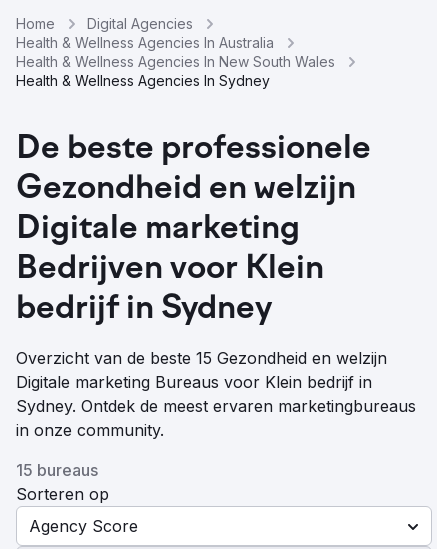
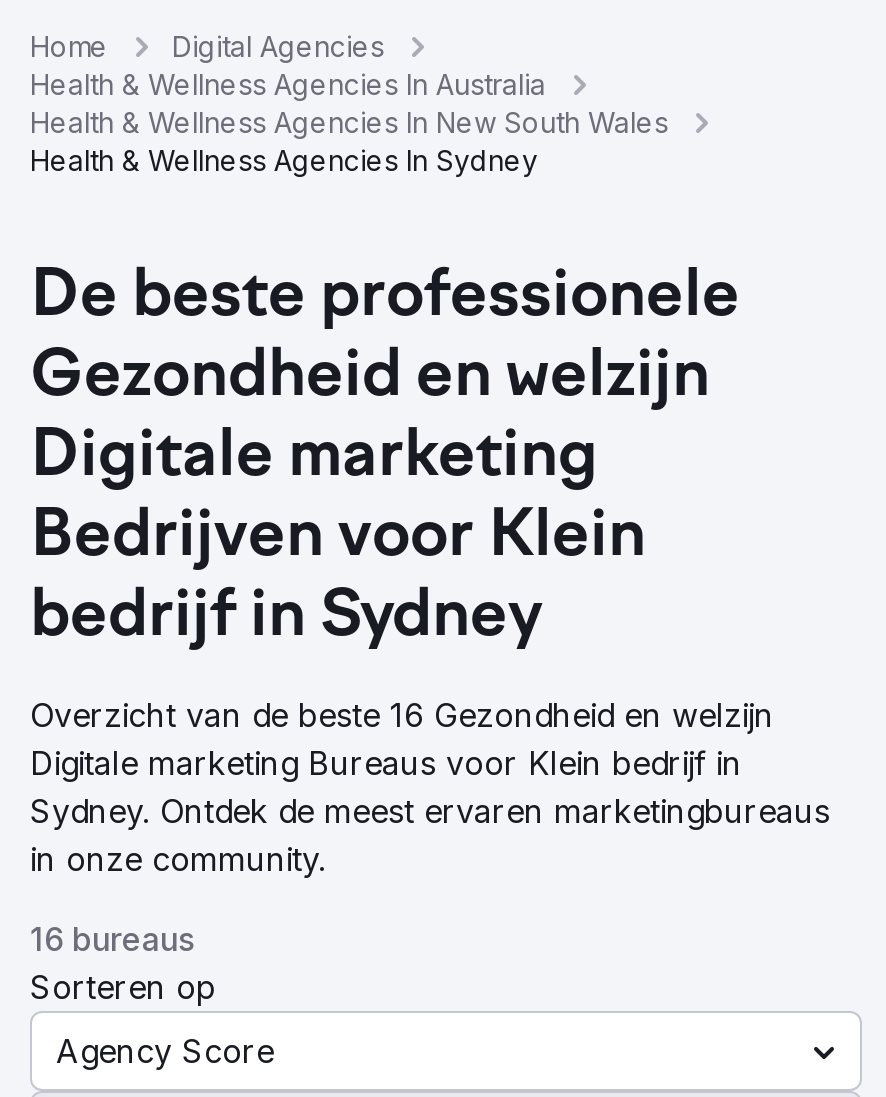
[16,348,387,368] Overzicht van de beste 15 Gezondheid en welzijn -> [30,695,774,735] Overzicht van de beste 16 Gezondheid en welzijn
[16,460,98,480] 15 bureaus -> [30,919,194,959] 16 bureaus

